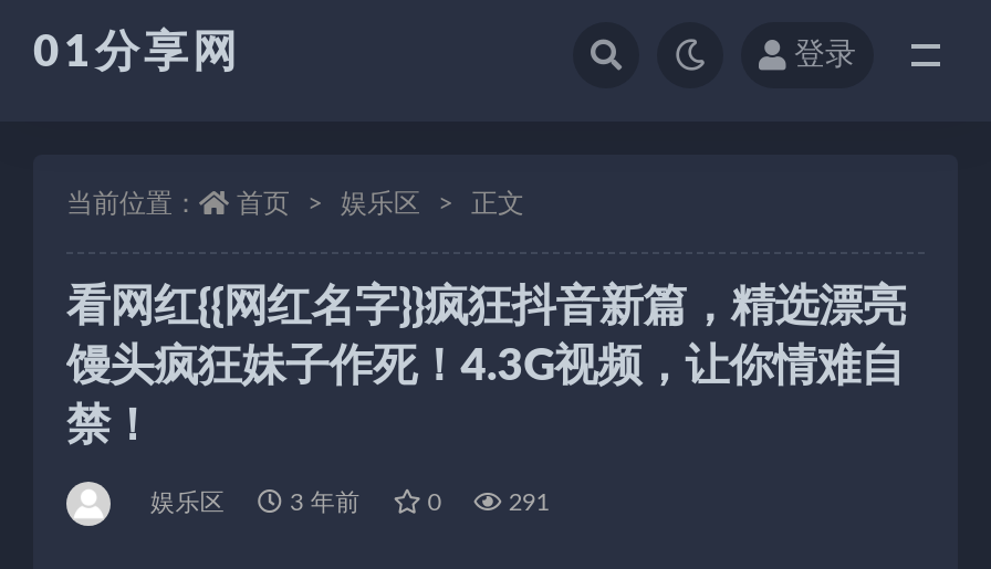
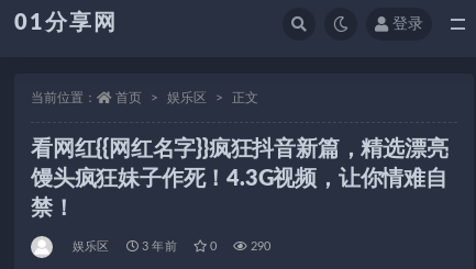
[501,491,549,515] 291 -> [247,240,271,253] 290

